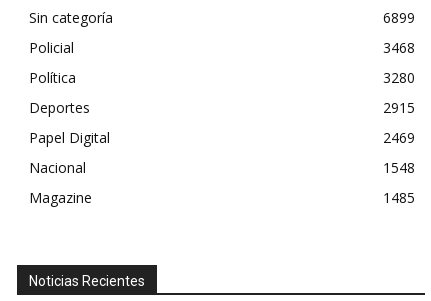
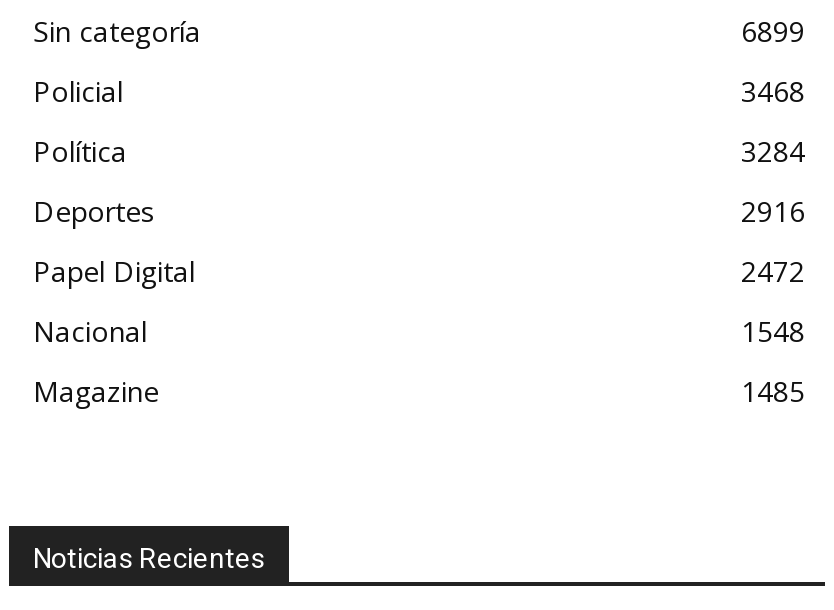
[383,68,415,87] 3280 -> [741,132,805,170] 3284
[383,98,415,117] 2915 -> [741,192,805,230] 2916
[383,128,415,147] 2469 -> [741,252,805,290] 2472

